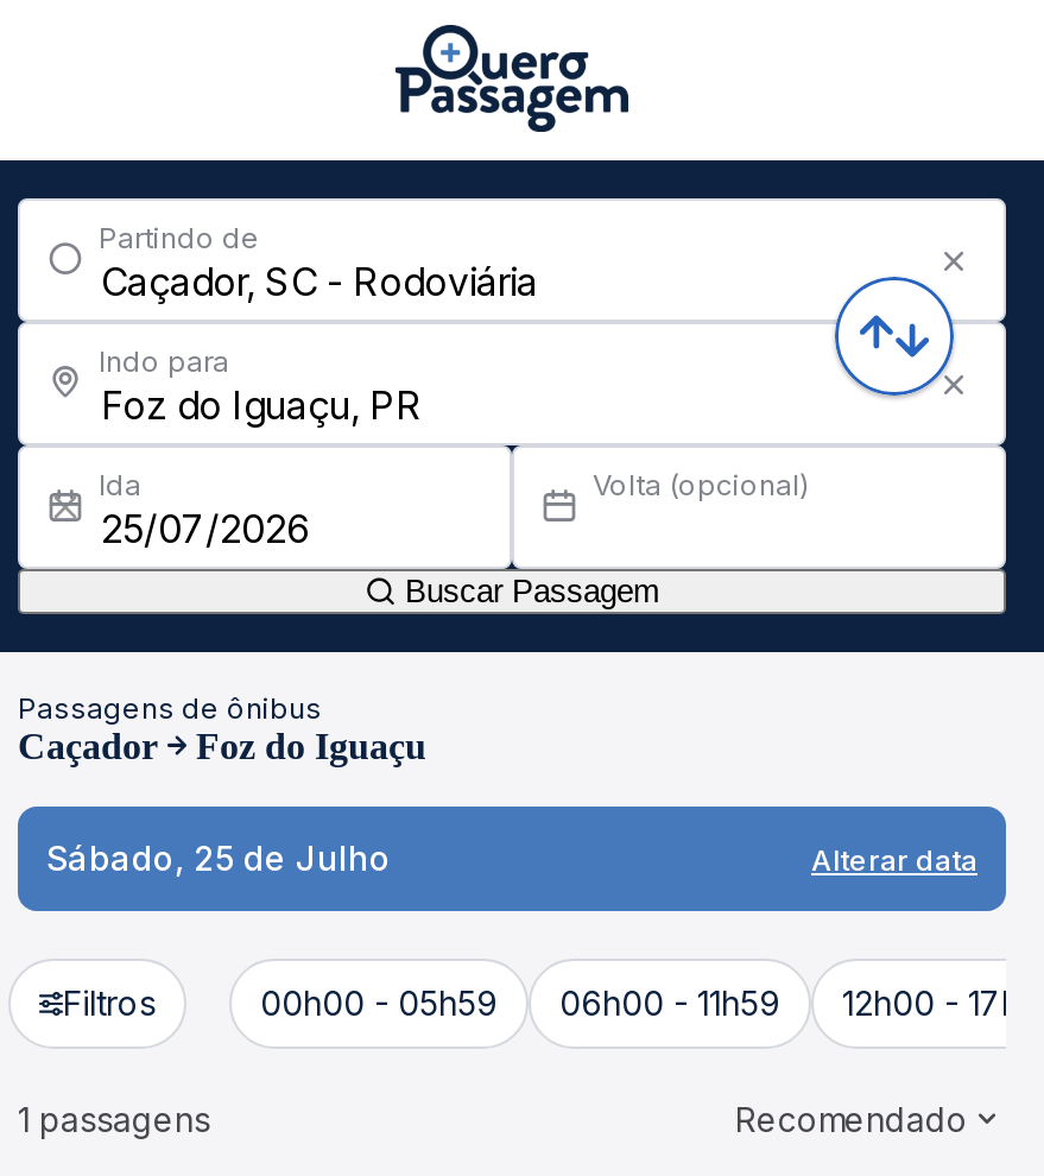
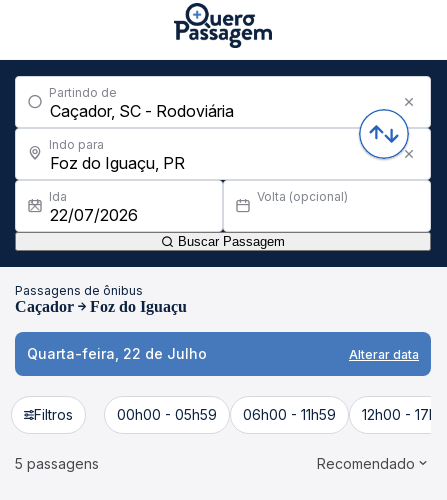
[46,837,391,878] Sábado, 25 de Julho -> [27,345,207,362] Quarta-feira, 22 de Julho
[18,1099,210,1139] 1 passagens -> [15,455,99,472] 5 passagens

